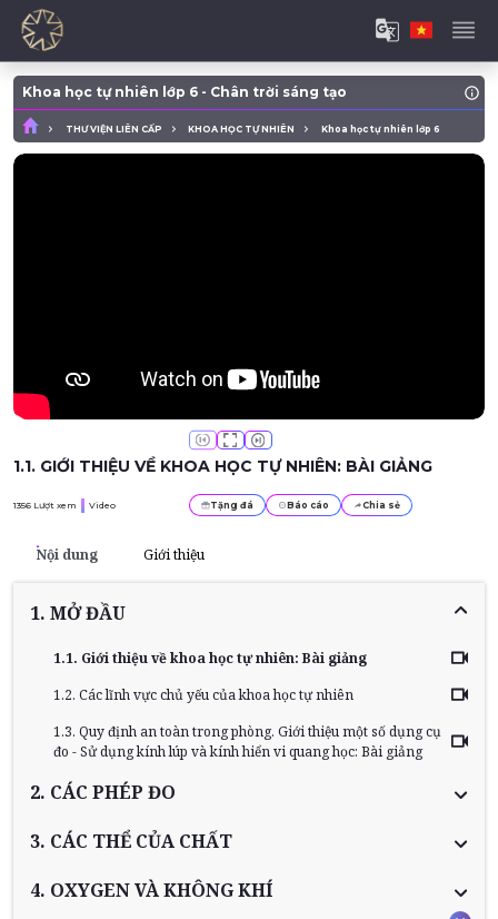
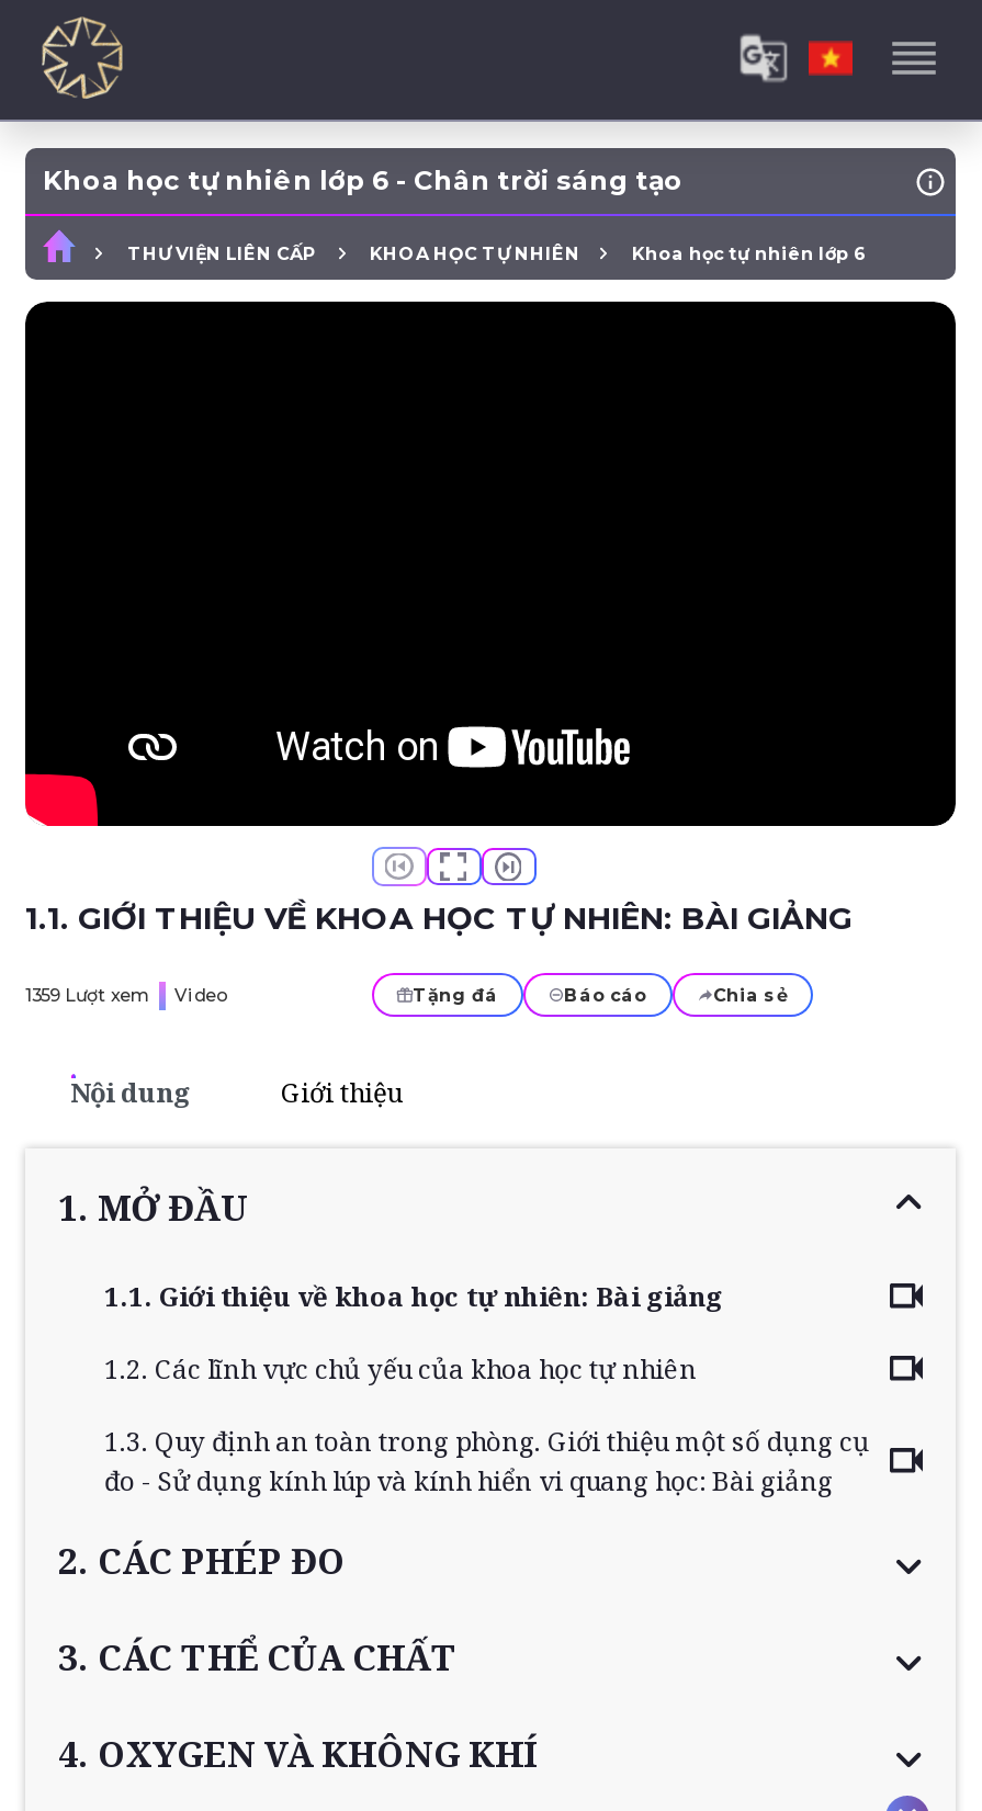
[13,500,116,511] 1356 Lượt xem Video -> [25,984,227,1006] 1359 Lượt xem Video

